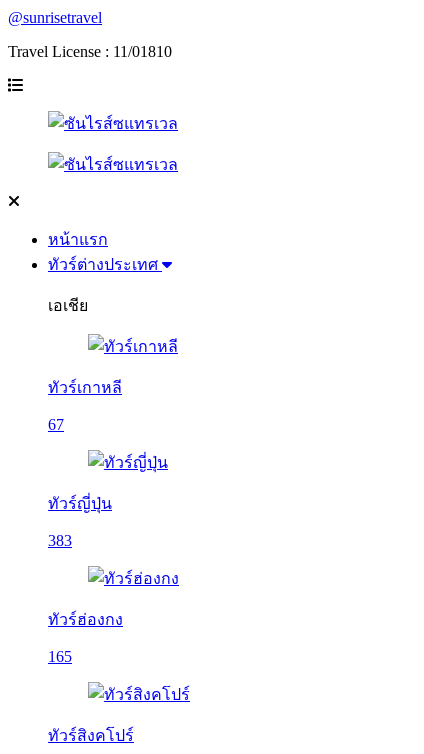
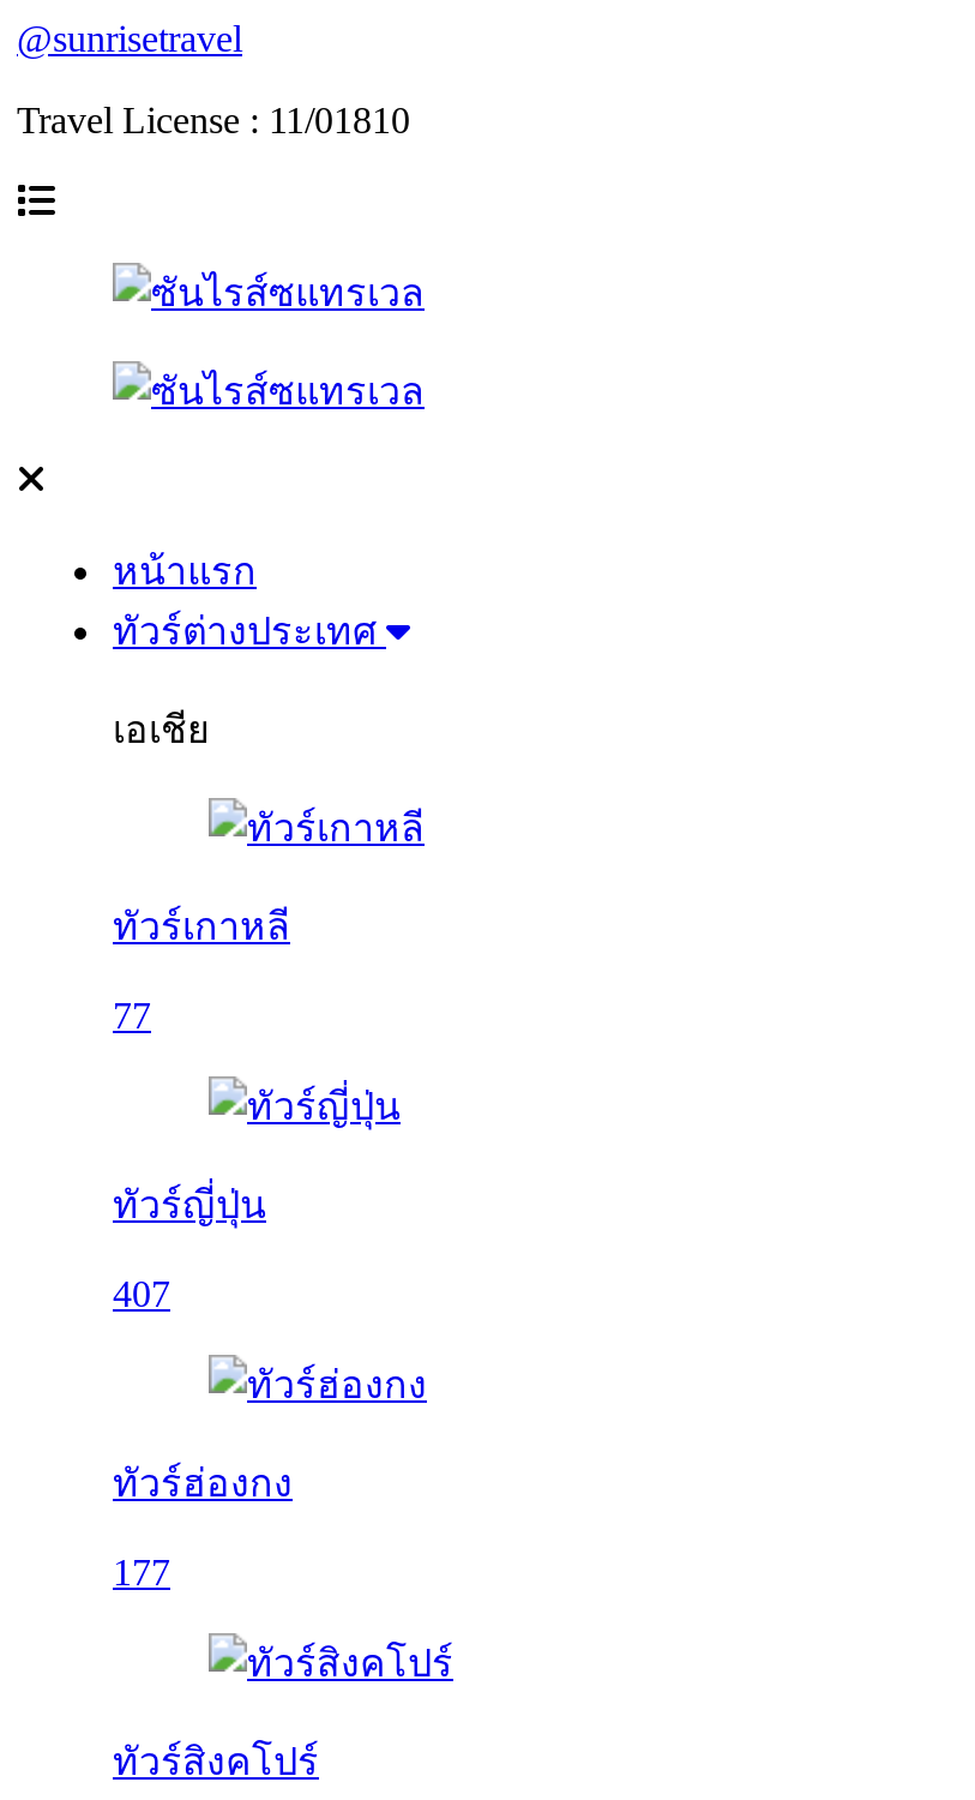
[48,416,64,433] 67 -> [113,995,151,1036] 77
[48,532,72,549] 383 -> [113,1273,170,1314] 407
[48,648,72,665] 165 -> [113,1552,170,1592] 177

